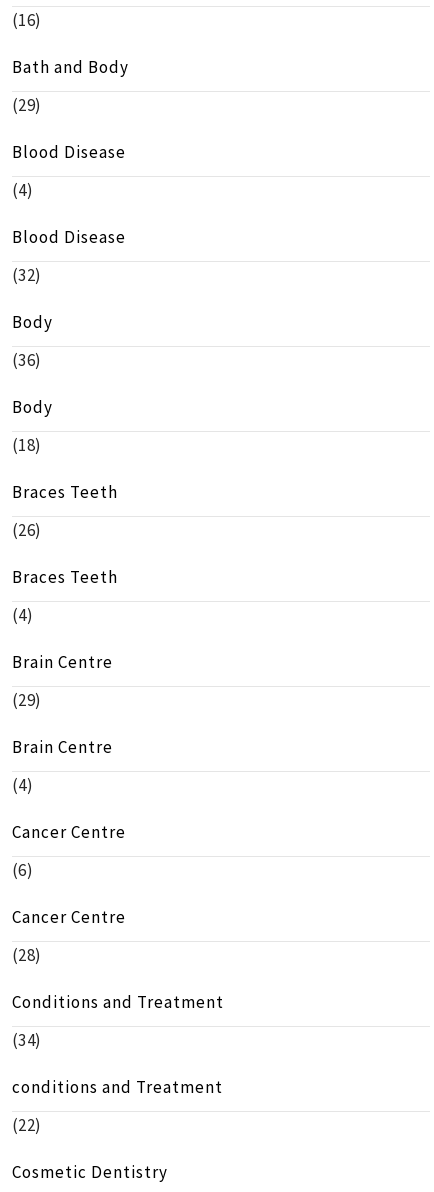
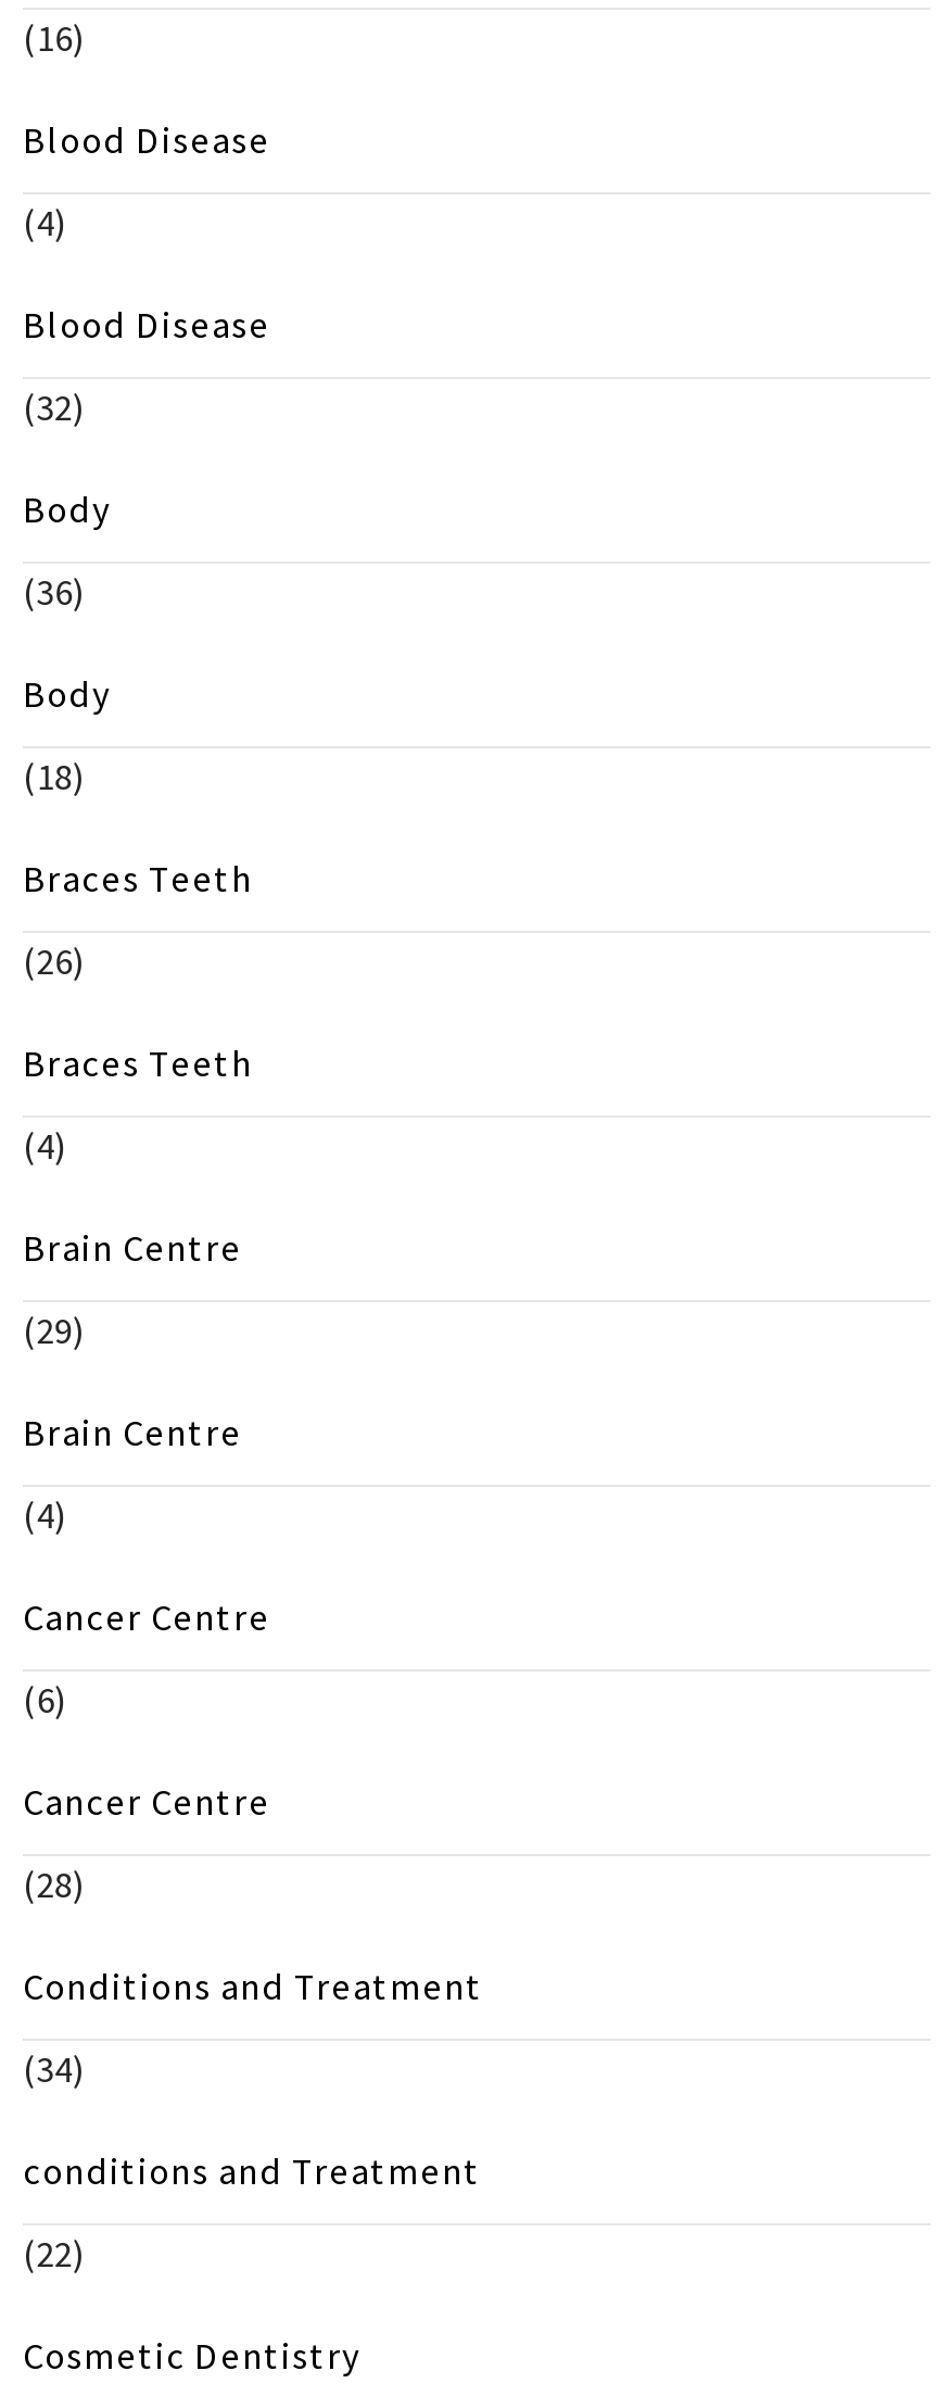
[12,56,129,116] Bath and Body | (29) -> none

